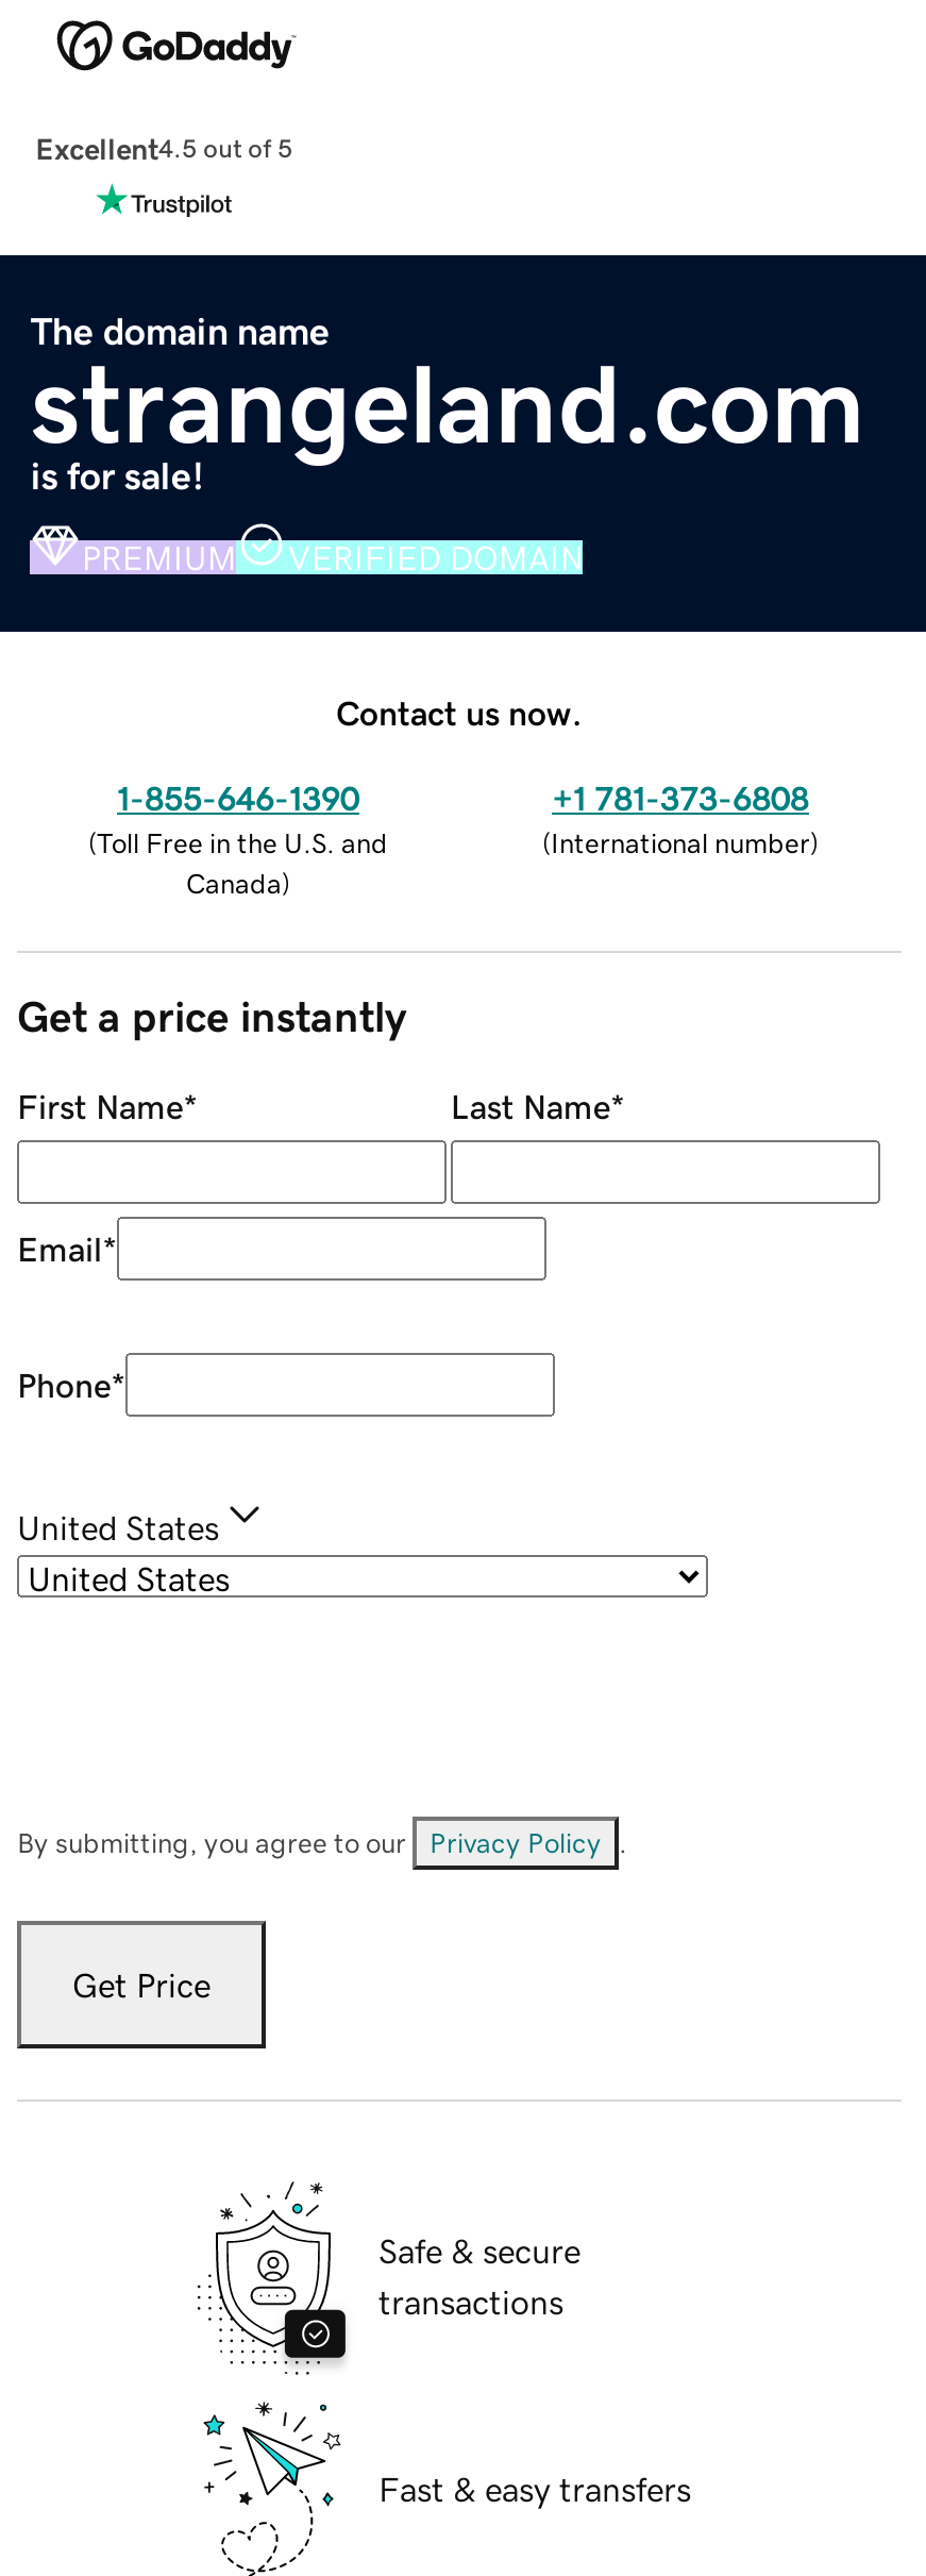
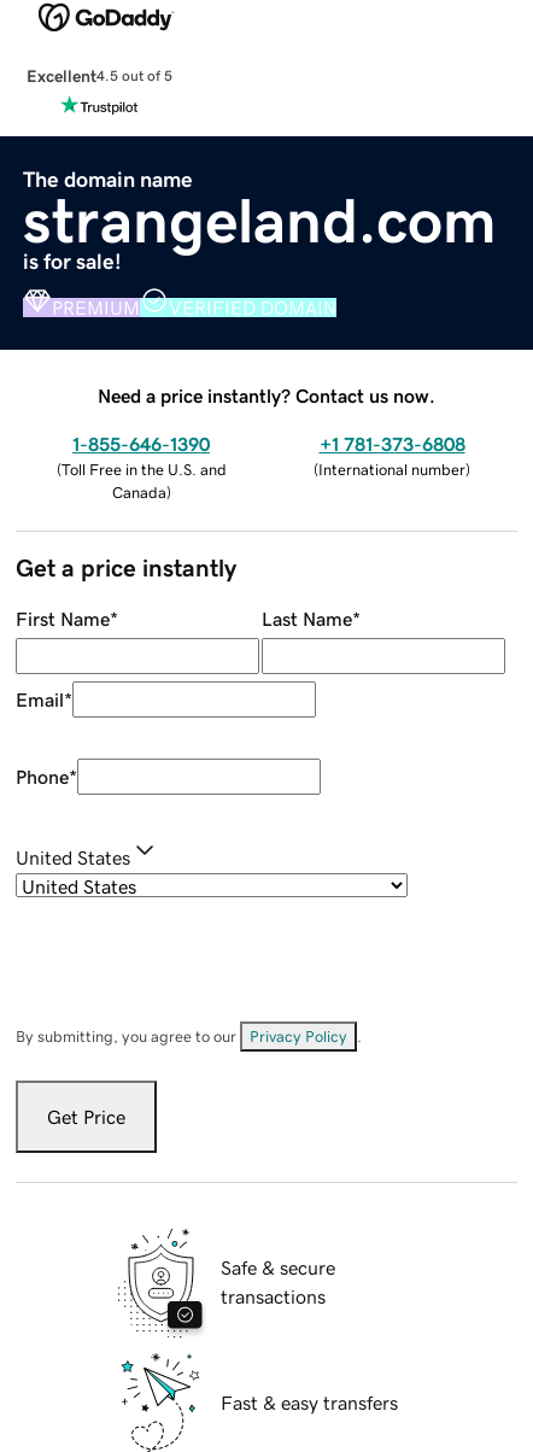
[336,695,583,729] Contact us now. -> [98,385,435,405] Need a price instantly? Contact us now.

